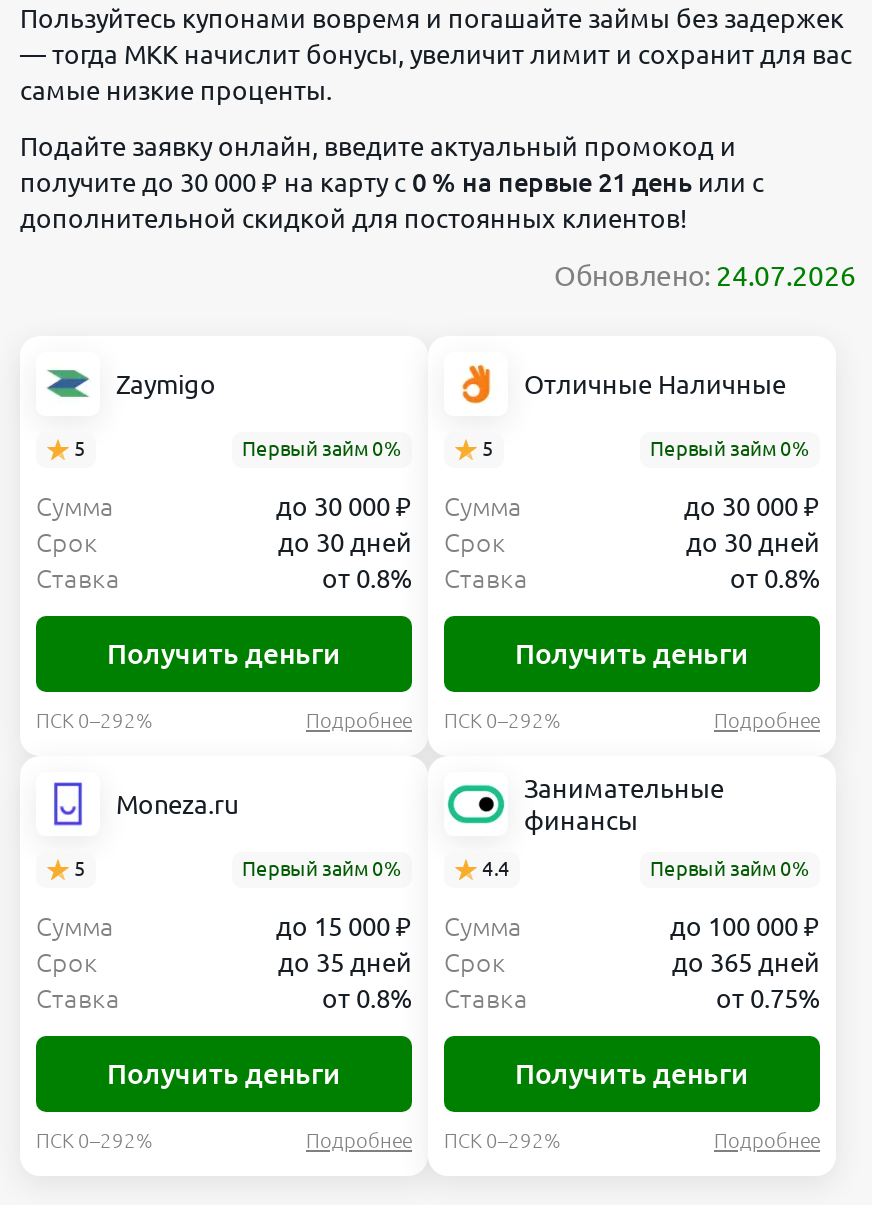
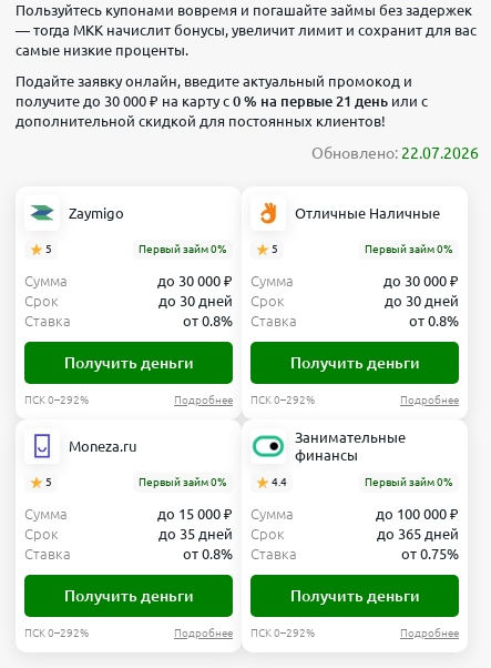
[554,261,856,293] Обновлено: 24.07.2026 -> [311,145,479,162] Обновлено: 22.07.2026

